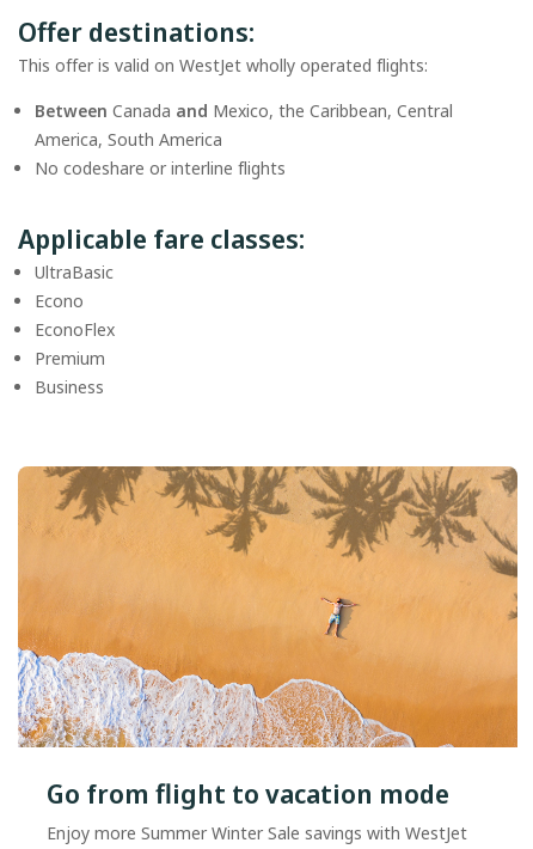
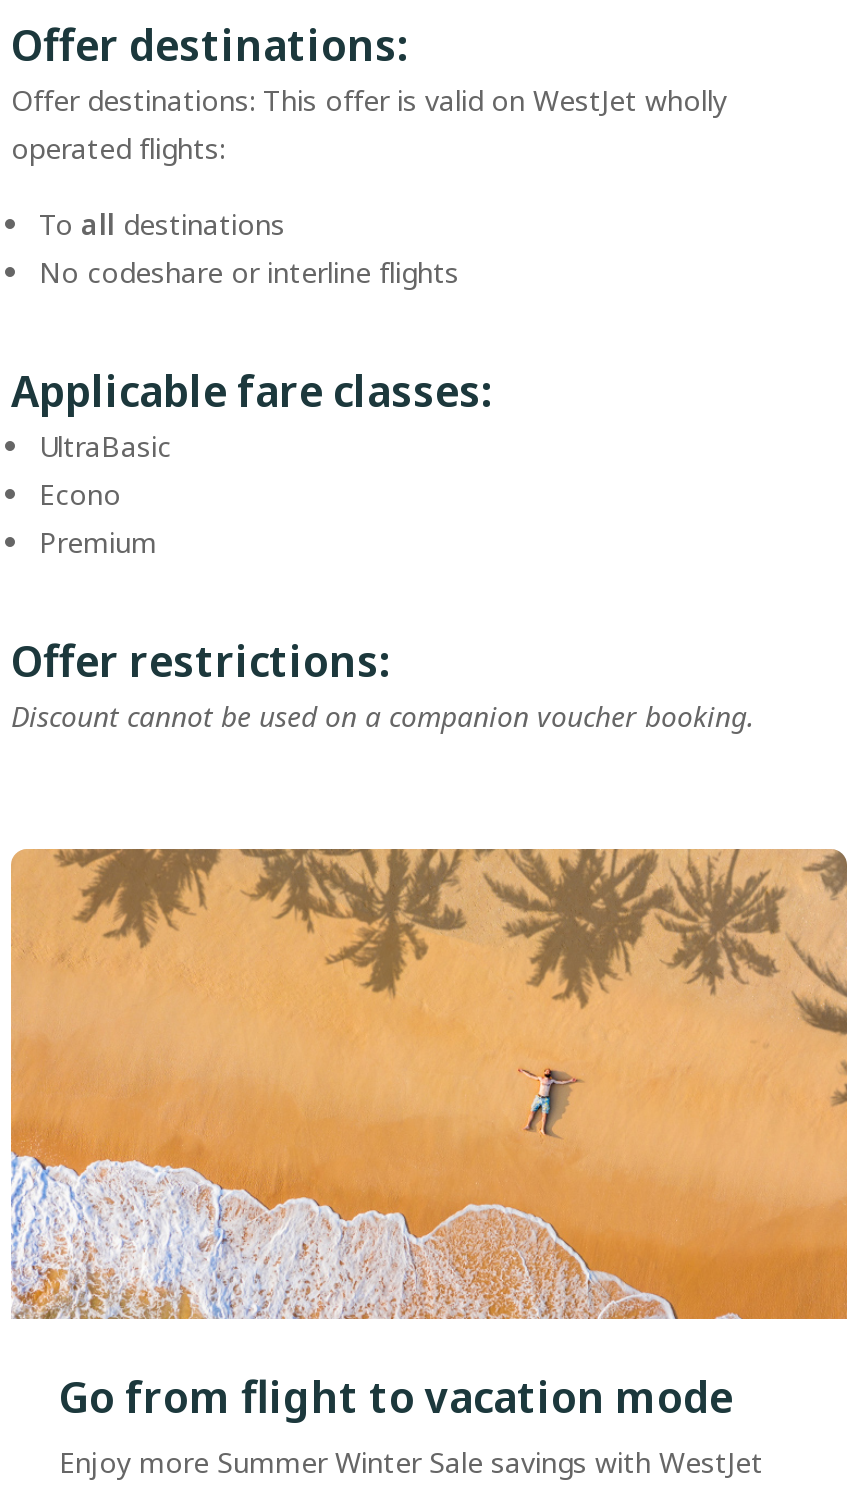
[18,54,428,77] This offer is valid on WestJet wholly operated flights: -> [11,81,727,167] Offer destinations: This offer is valid on WestJet wholly | operated flights:
[35,99,453,151] Between Canada and Mexico, the Caribbean, Central | America, South America -> [39,205,285,243] To all destinations
[35,318,115,341] EconoFlex -> none
moved [35,347,105,370] -> [39,523,157,561]: Premium
[35,376,104,398] Business -> [11,629,755,735] Offer restrictions: | Discount cannot be used on a companion voucher booking.

